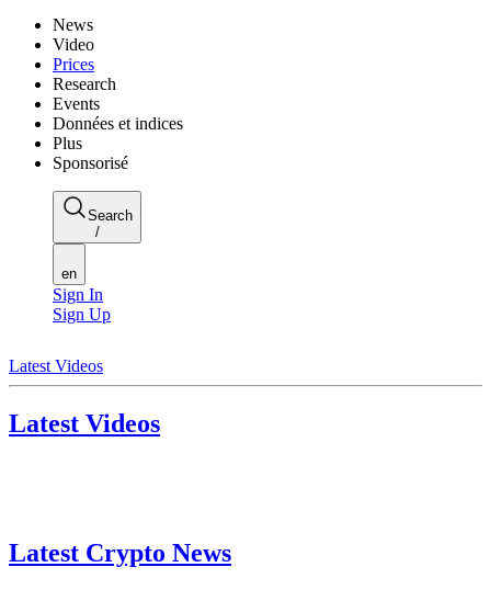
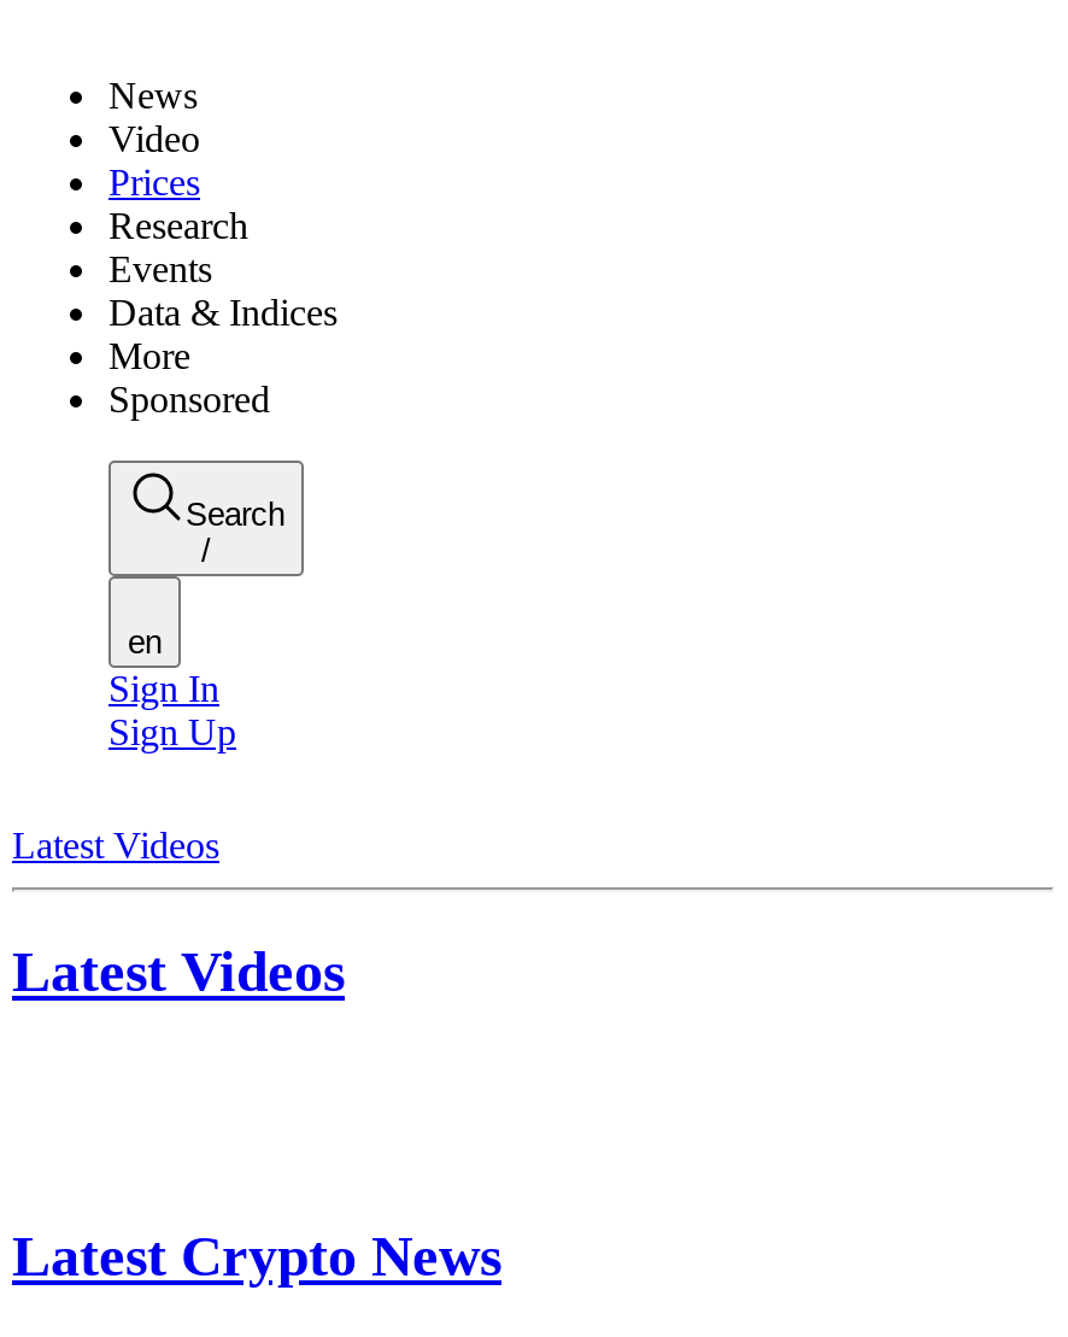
[53,114,183,172] Données et indices | Plus | Sponsorisé -> [108,292,338,420] Data & Indices | More | Sponsored

